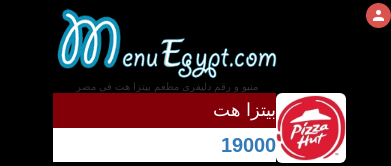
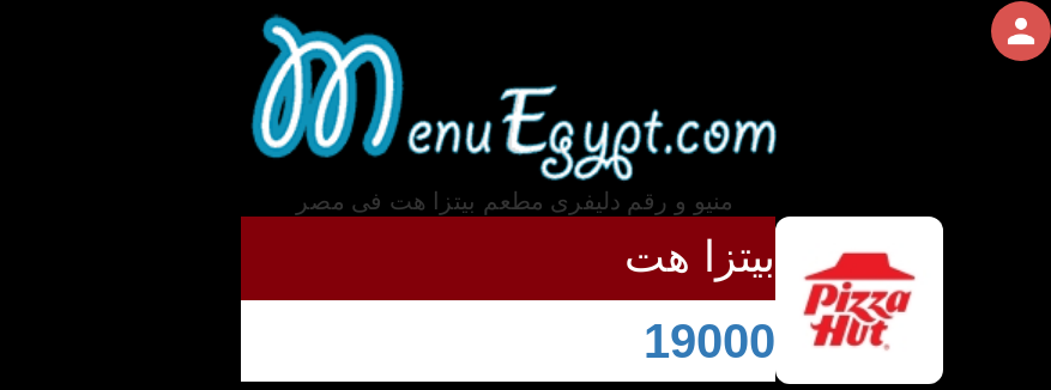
[276,95,346,161] [image] -> [778,221,943,379] [image]

